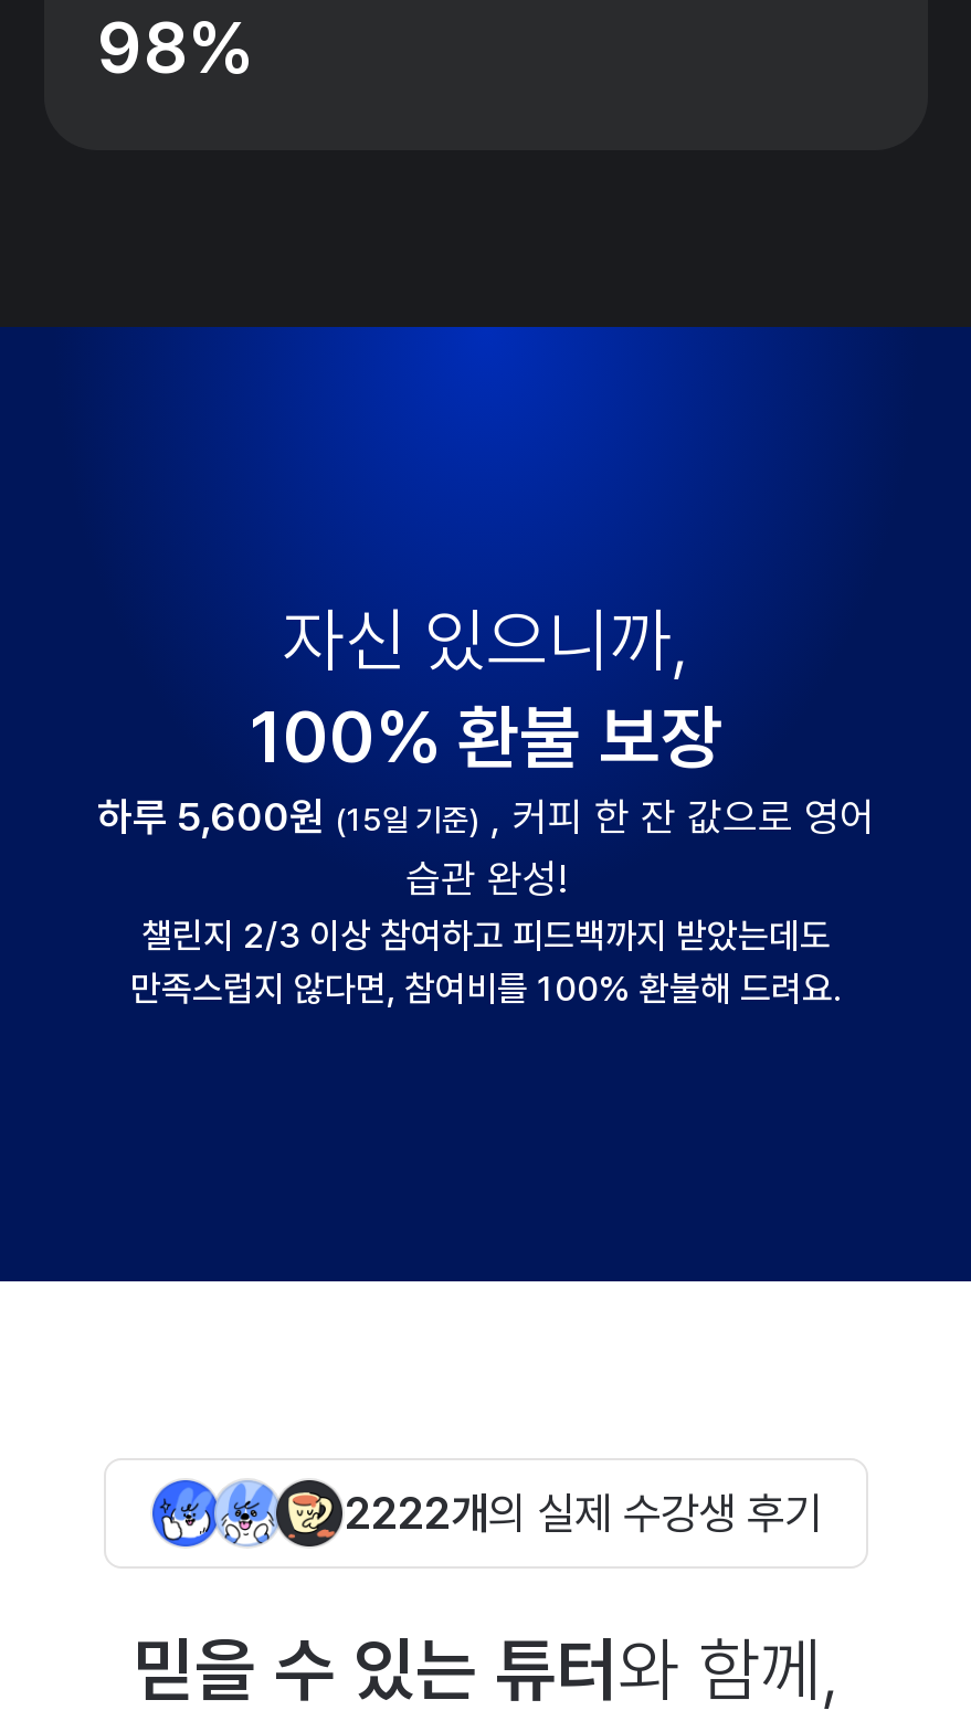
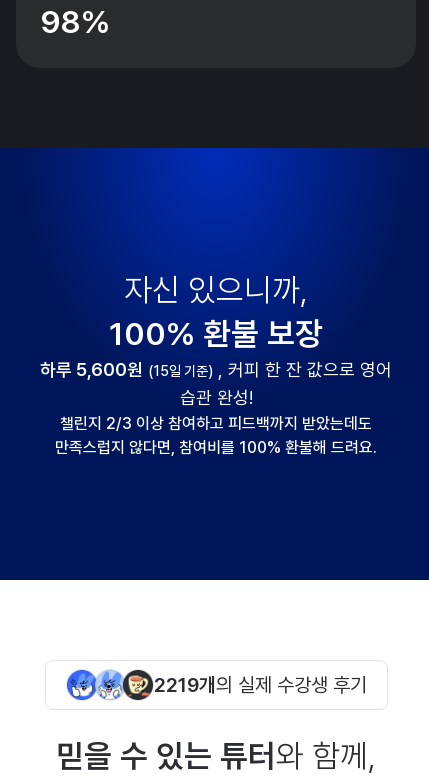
[345,1487,822,1541] 2222개의 실제 수강생 후기 -> [153,673,366,697] 2219개의 실제 수강생 후기

